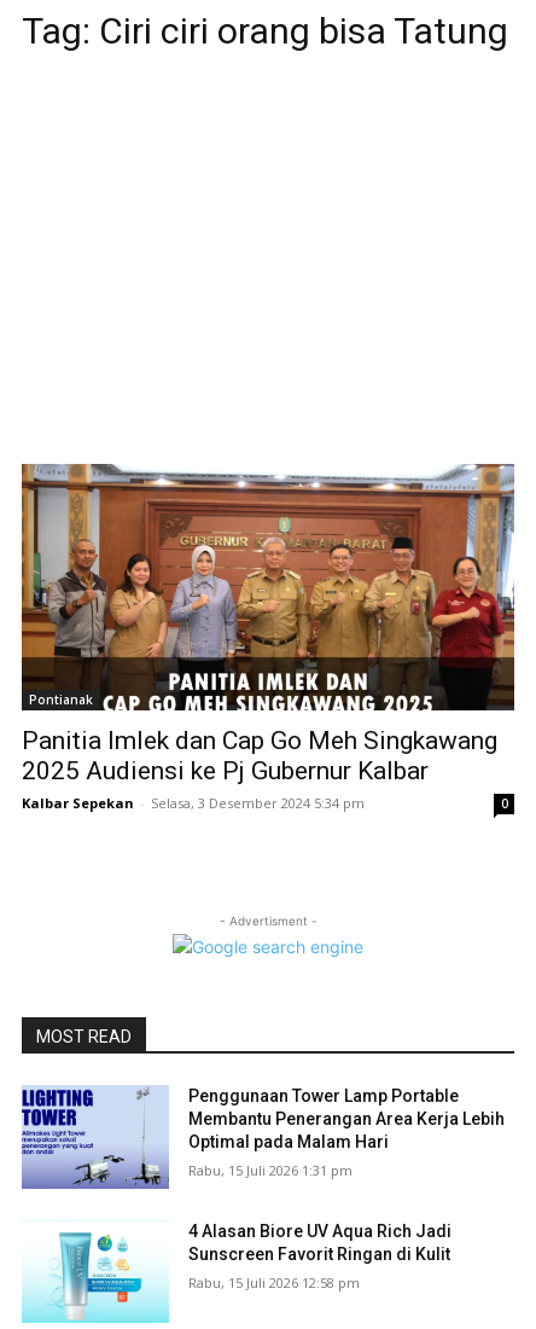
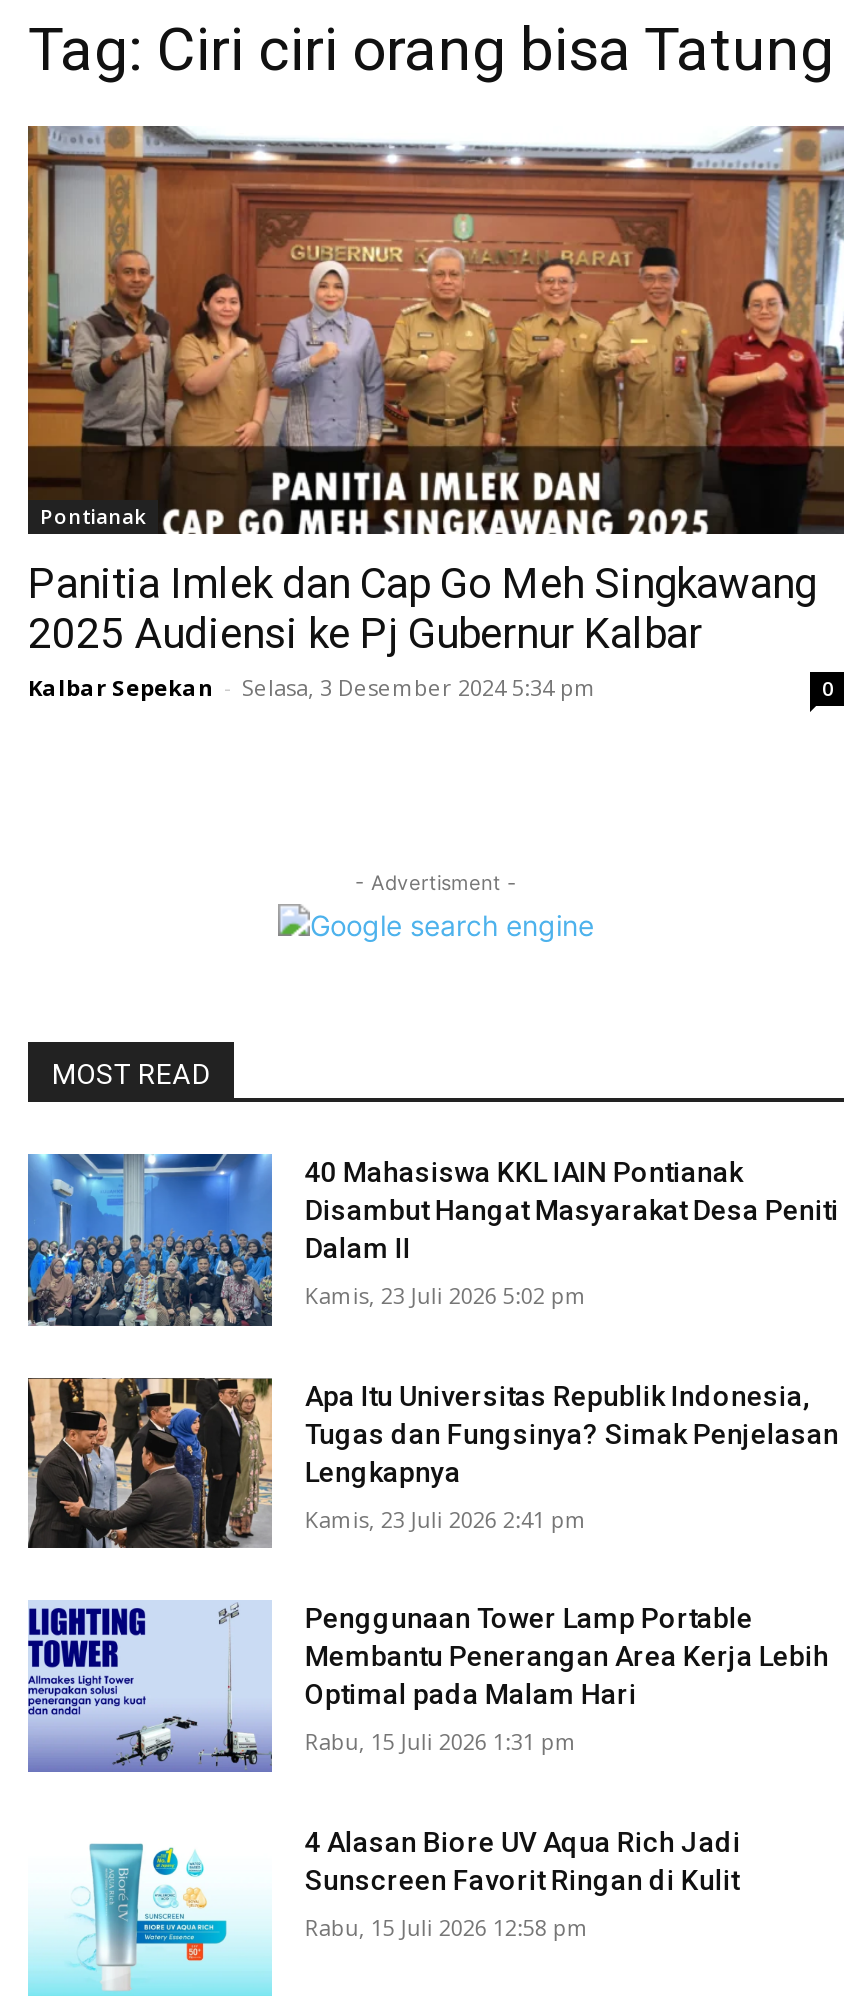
moved [19,462,517,1046] -> [24,122,848,1090]: [image] | Pontianak | Panitia Imlek dan Cap Go Meh Singkawang | 2025 Audiensi ke Pj Gubernur Kalbar | Kalbar Sepekan - Selasa, 3 Desember 2024 5:34 pm | 0 | - Advertisment - | MOST READ
none -> [26,1152,839,1533] [image] | 40 Mahasiswa KKL IAIN Pontianak | Disambut Hangat Masyarakat Desa Peniti | Dalam II | Kamis, 23 Juli 2026 5:02 pm | Apa Itu Universitas Republik Indonesia, | Tugas dan Fungsinya? Simak Penjelasan | Lengkapnya | Kamis, 23 Juli 2026 2:41 pm
none -> [26,1374,274,1548] [image]

